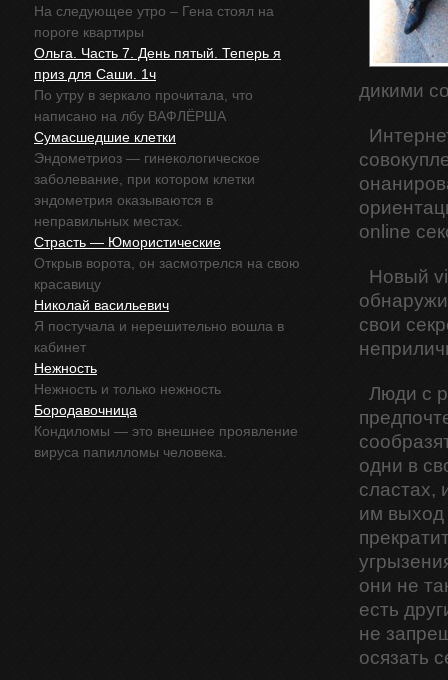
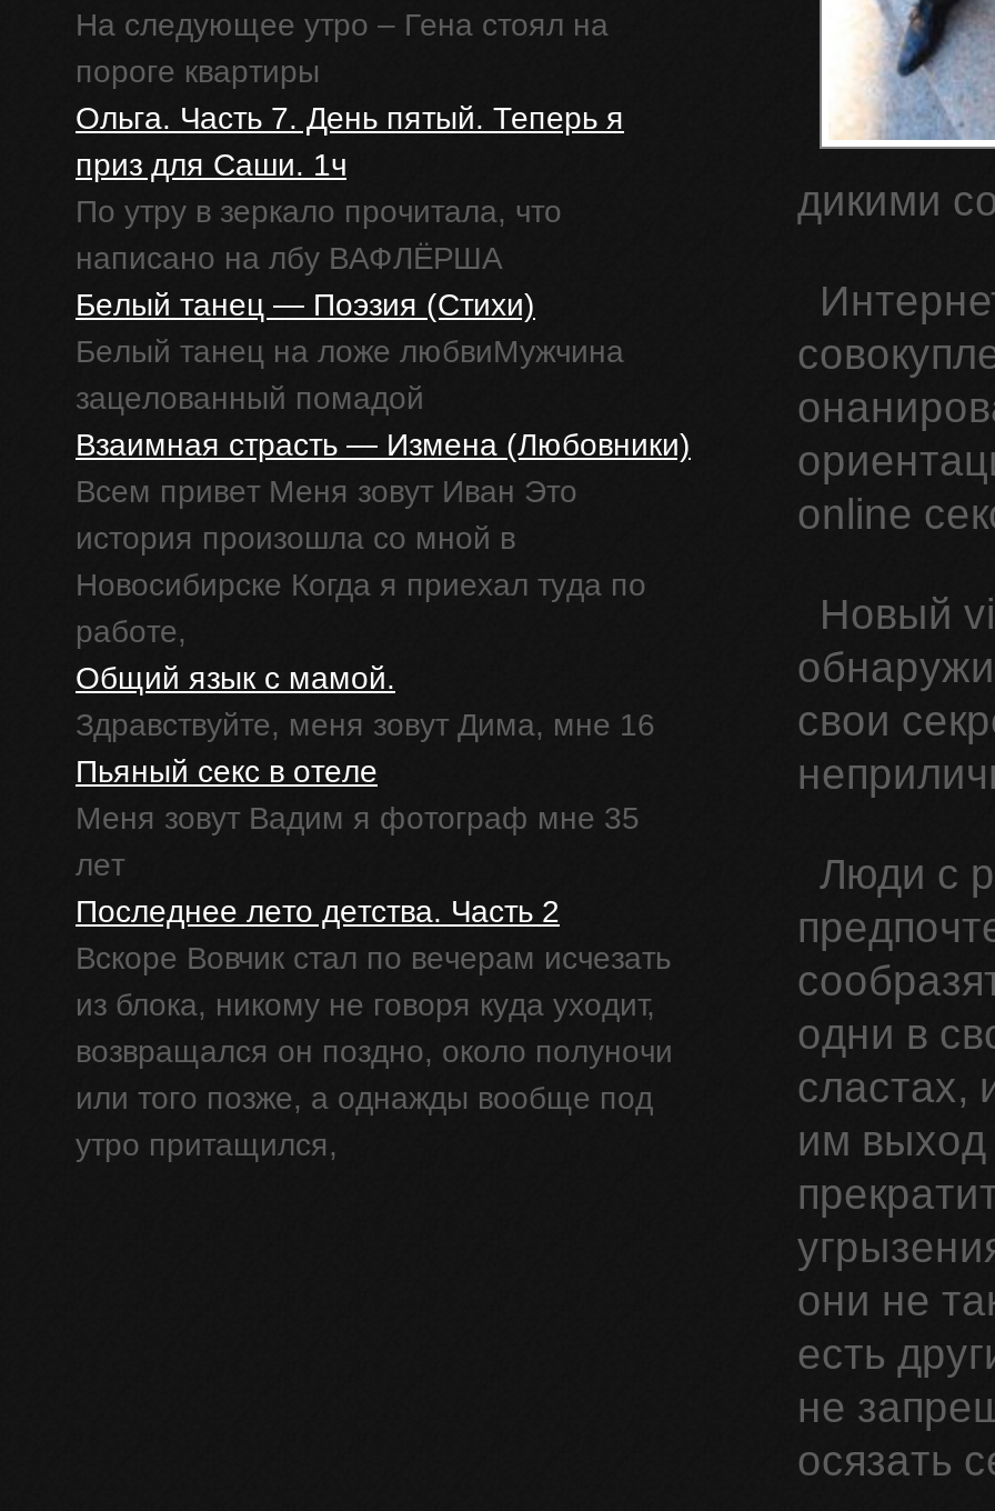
[34,129,300,460] Сумасшедшие клетки | Эндометриоз — гинекологическое | заболевание, при котором клетки | эндометрия оказываются в | неправильных местах. | Страсть — Юмористические | Открыв ворота, он засмотрелся на свою | красавицу | Николай васильевич | Я постучала и нерешительно вошла в | кабинет | Нежность | Нежность и только нежность | Бородавочница | Кондиломы — это внешнее проявление | вируса папилломы человека. -> [76,287,691,1162] Белый танец — Поэзия (Стихи) | Белый танец на ложе любвиМужчина | зацелованный помадой | Взаимная страсть — Измена (Любовники) | Всем привет Меня зовут Иван Это | история произошла со мной в | Новосибирске Когда я приехал туда по | работе, | Общий язык с мамой. | Здравствуйте, меня зовут Дима, мне 16 | Пьяный секс в отеле | Меня зовут Вадим я фотограф мне 35 | лет | Последнее лето детства. Часть 2 | Вскоре Вовчик стал по вечерам исчезать | из блока, никому не говоря куда уходит, | возвращался он поздно, около полуночи | или того позже, а однажды вообще под | утро притащился,

